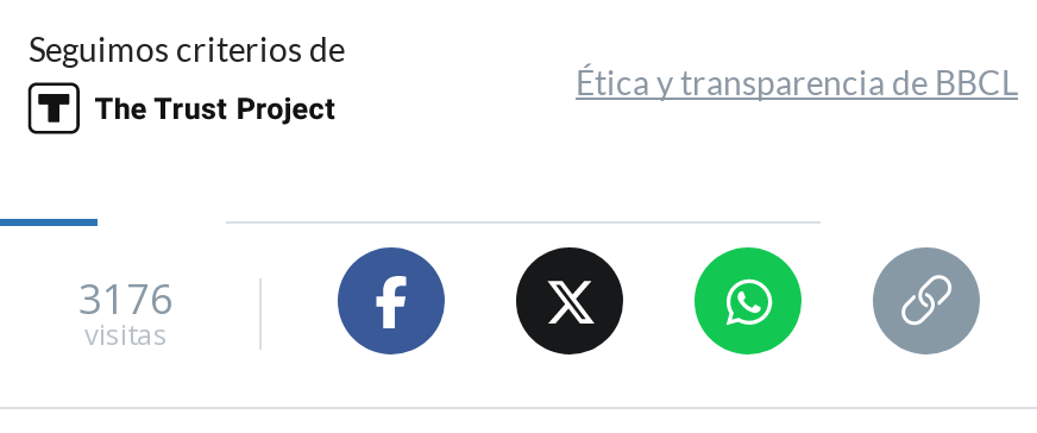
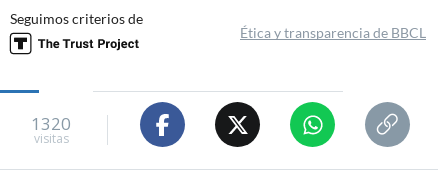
[78,271,174,326] 3176 -> [31,112,71,135] 1320

